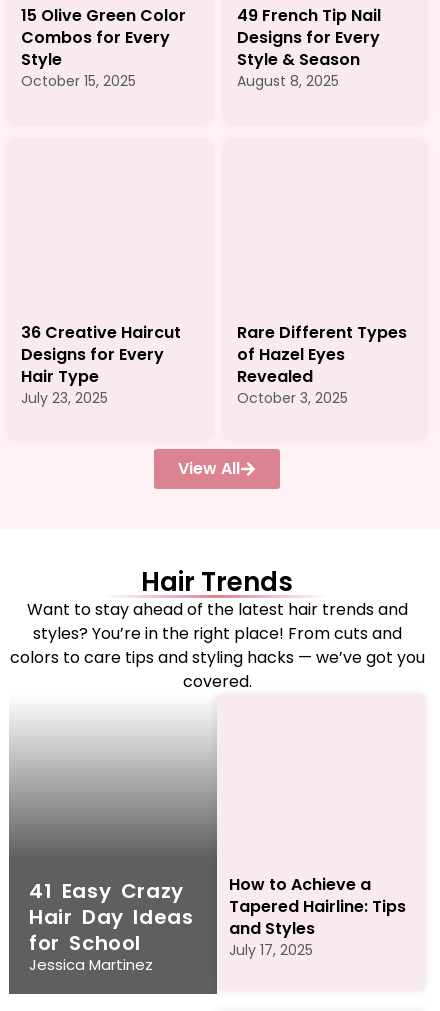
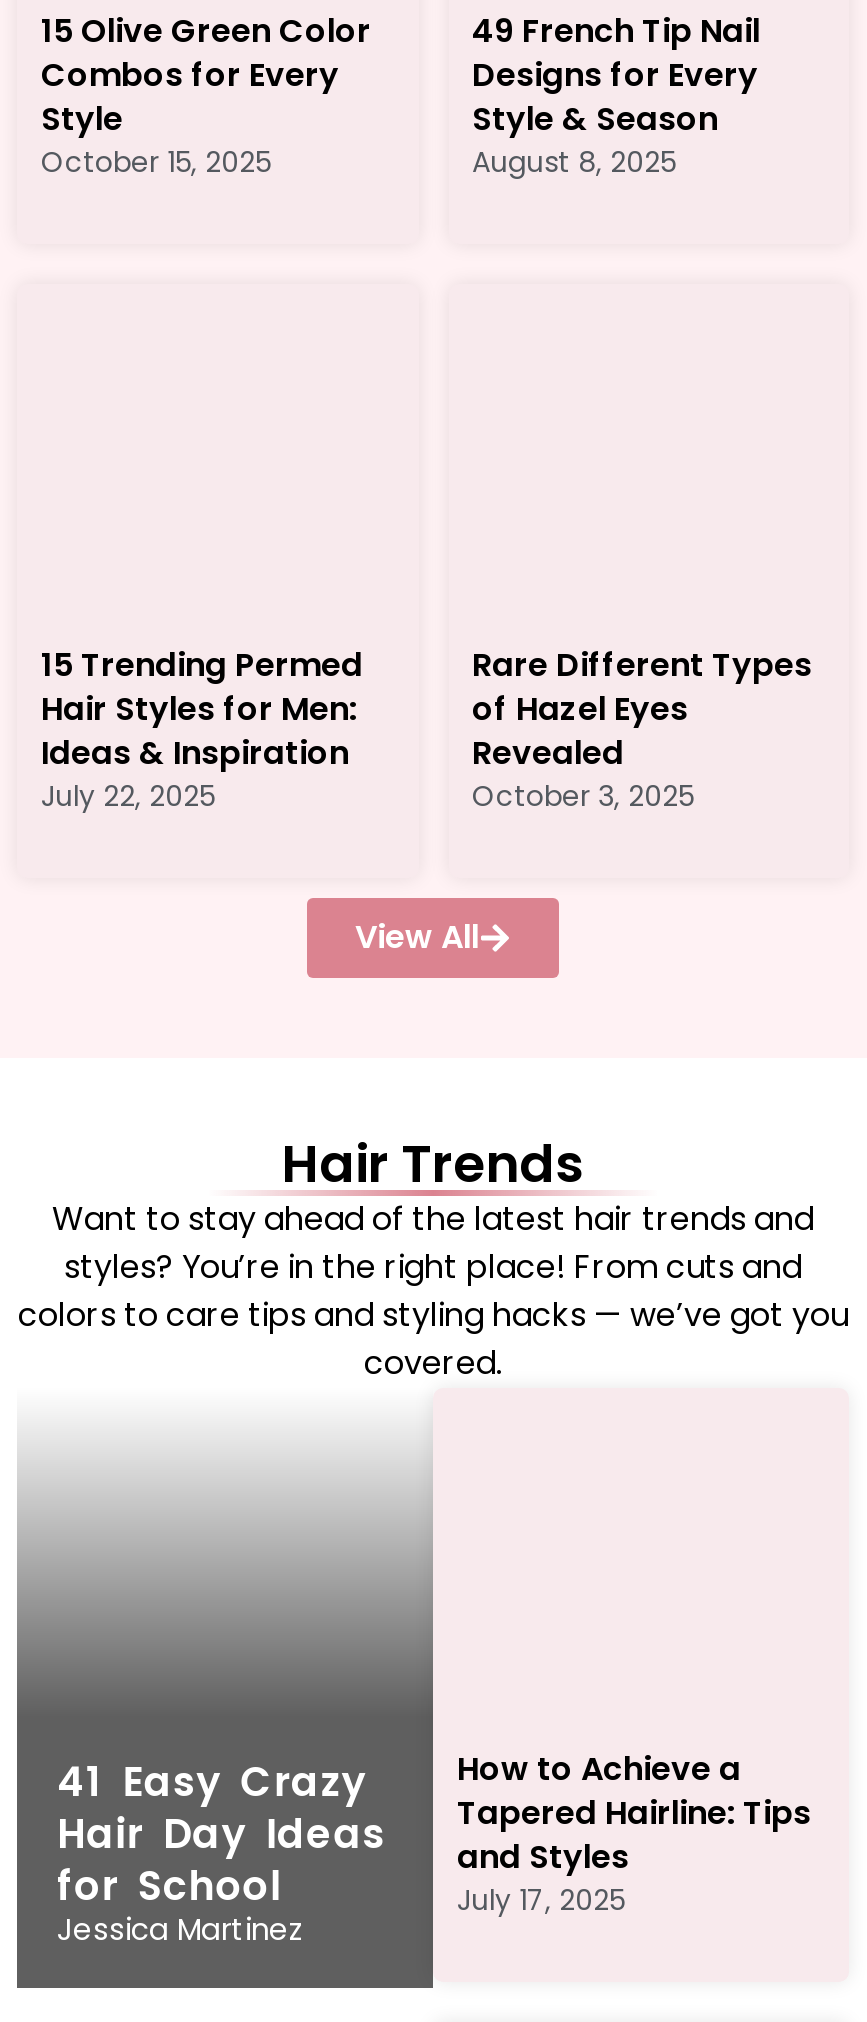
[21,321,181,408] 36 Creative Haircut | Designs for Every | Hair Type | July 23, 2025 -> [41,642,363,816] 15 Trending Permed | Hair Styles for Men: | Ideas & Inspiration | July 22, 2025

